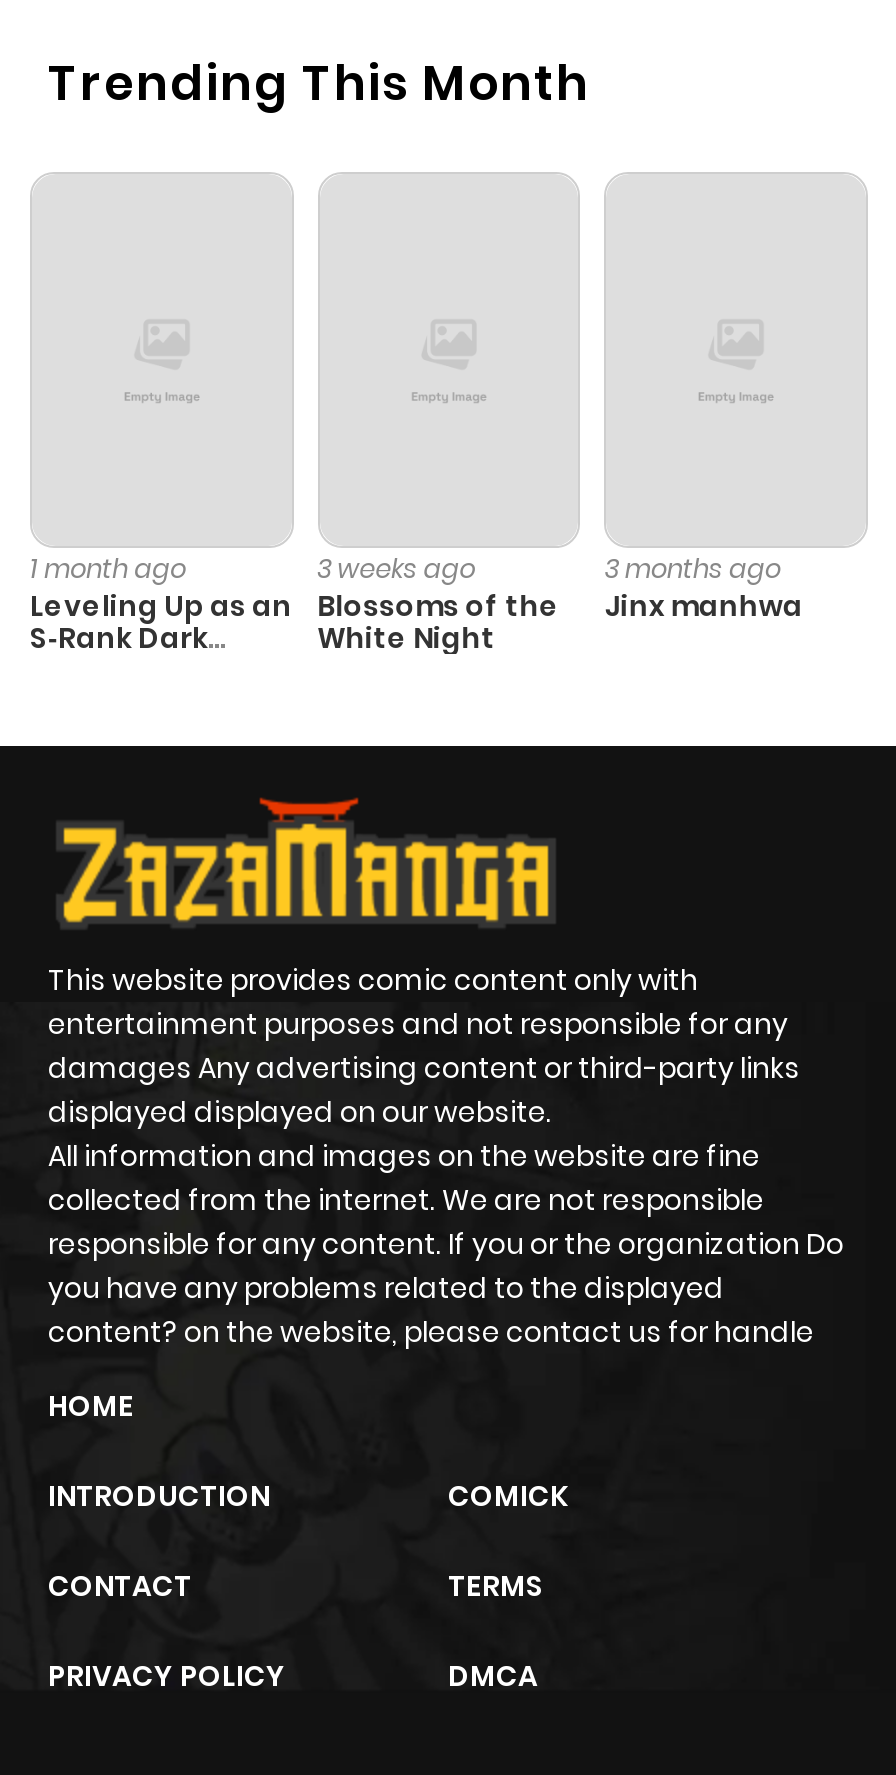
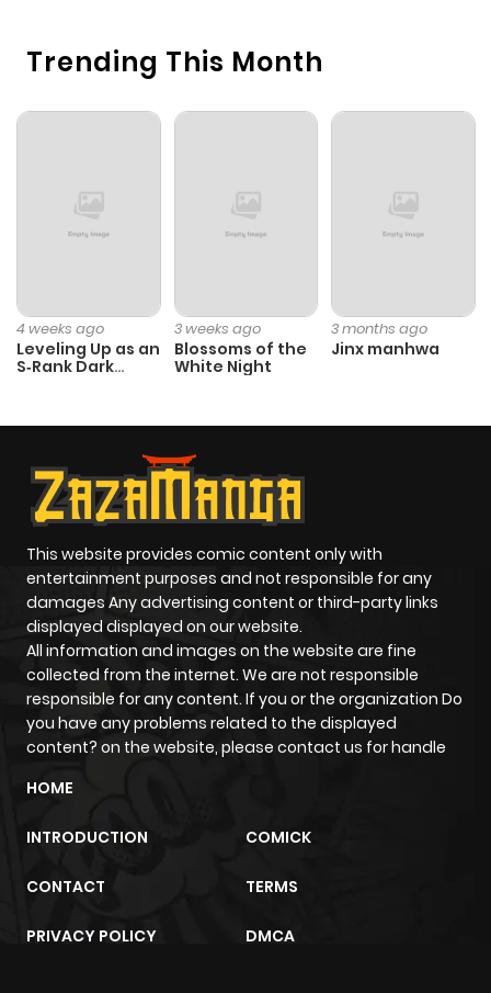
[30,551,186,589] 1 month ago -> [16,319,104,339] 4 weeks ago

